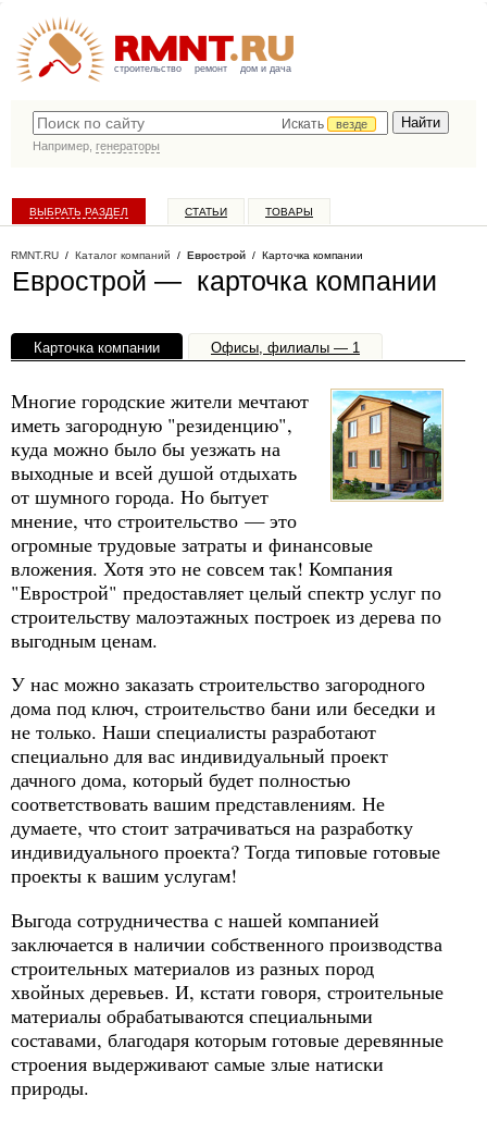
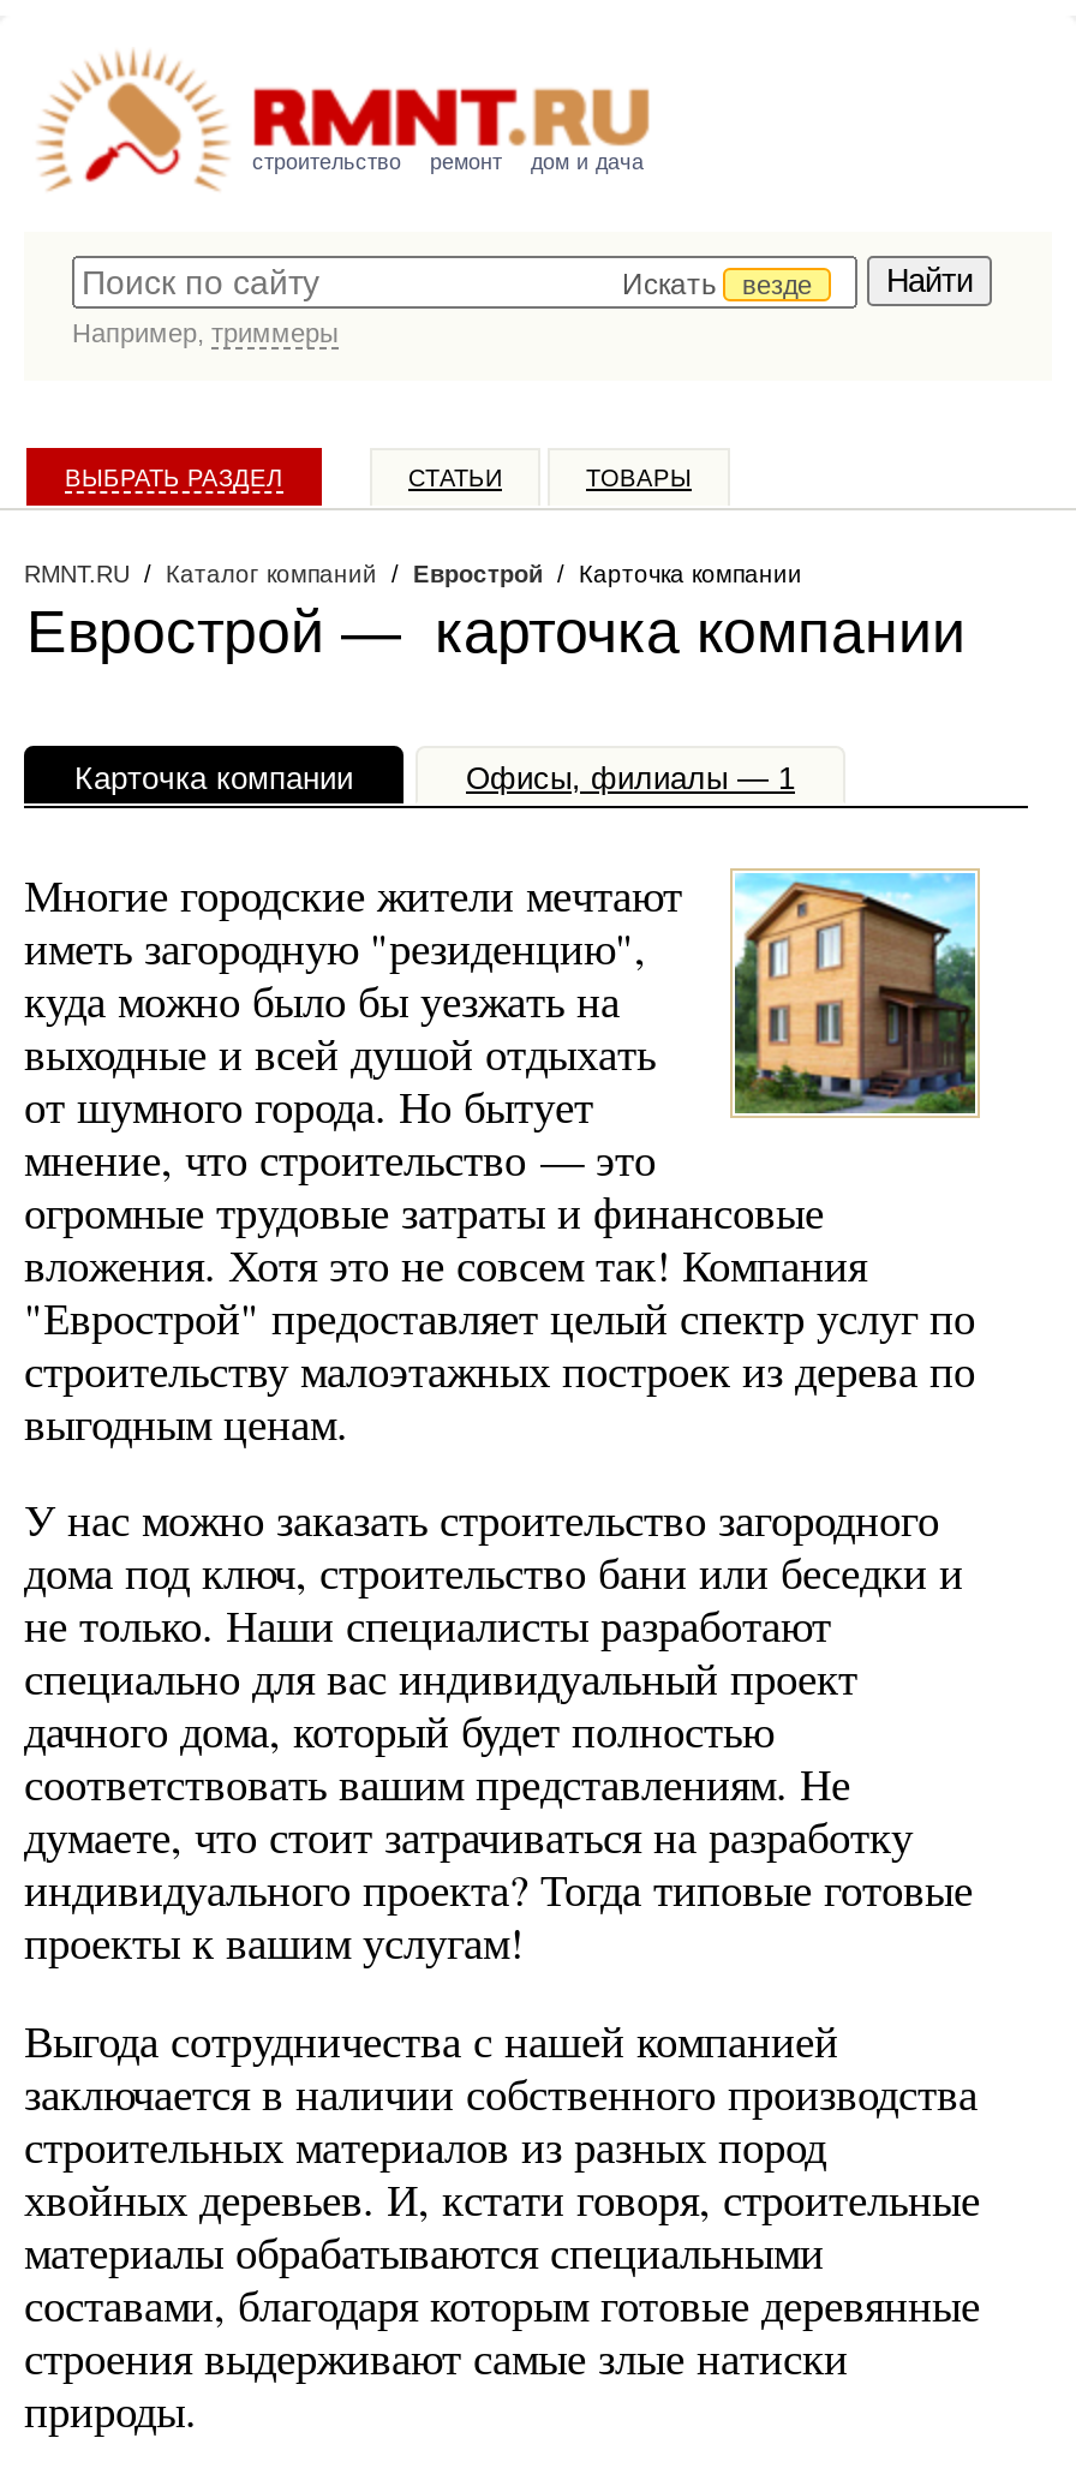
[33,139,160,152] Например, генераторы -> [72,318,339,347] Например, триммеры

